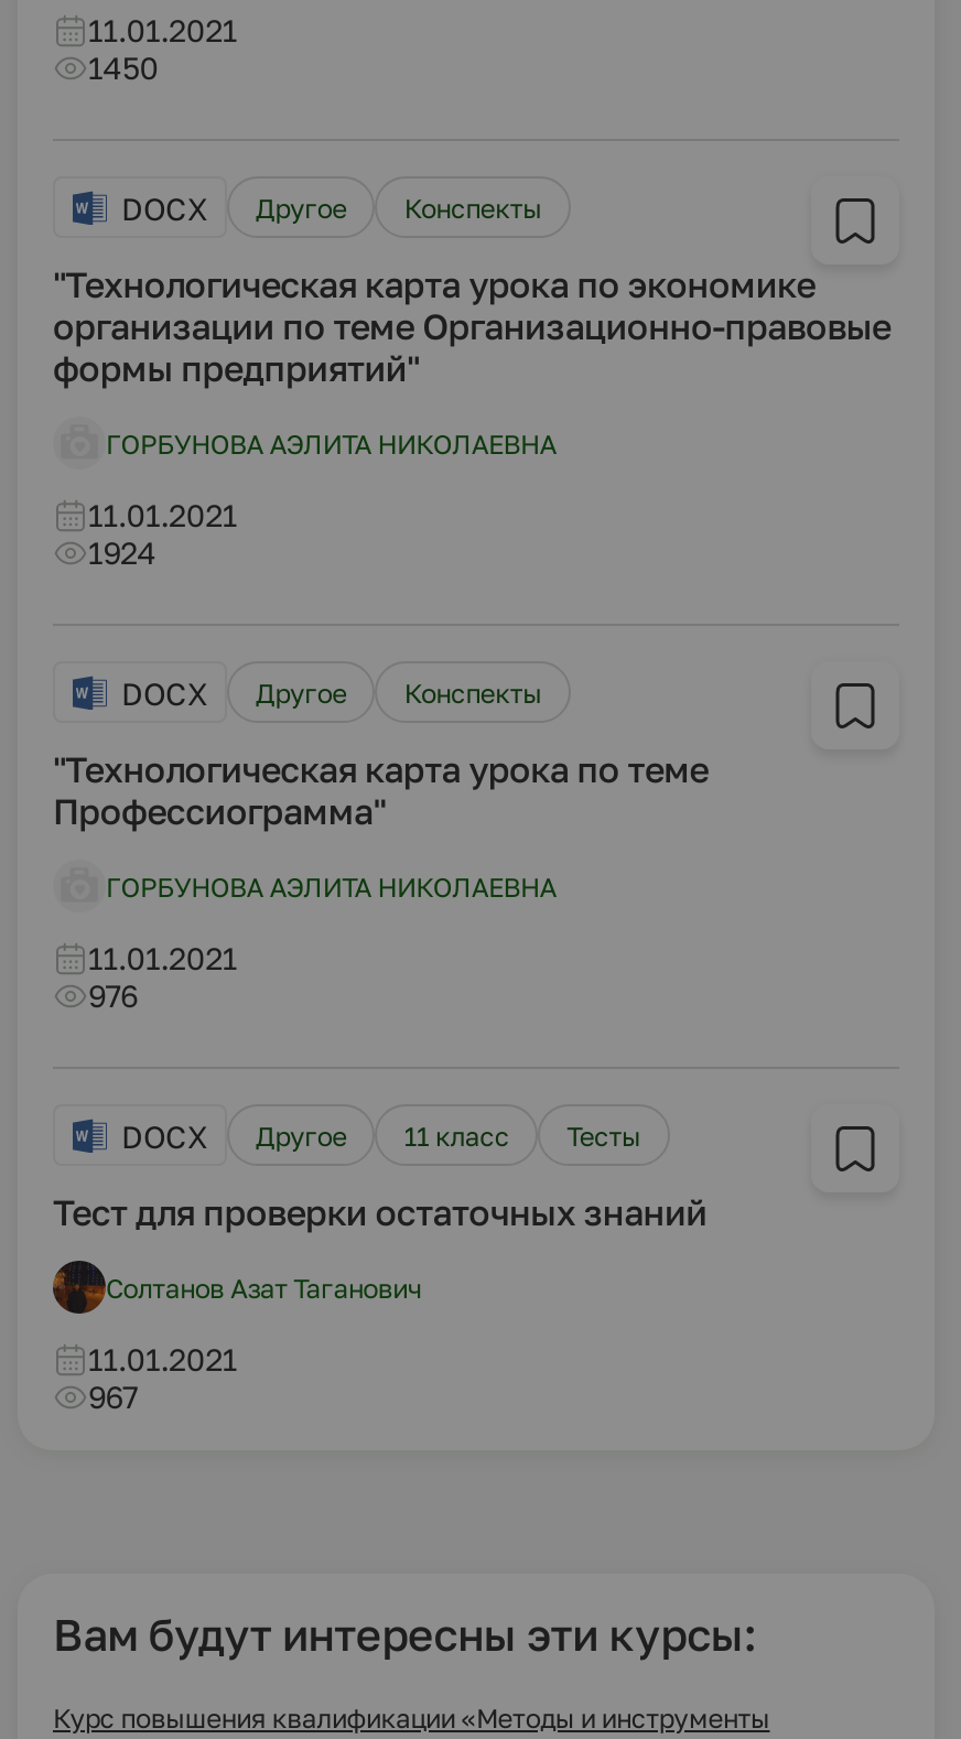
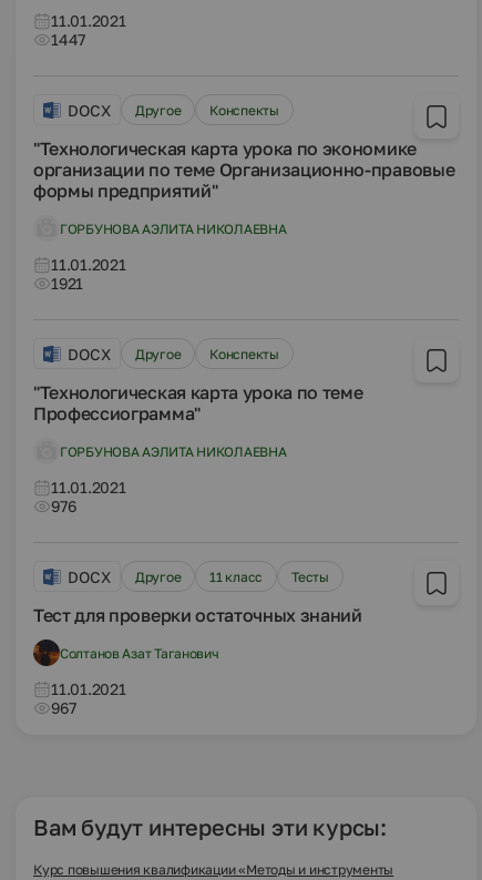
[88,48,159,86] 1450 -> [51,30,85,49] 1447
[88,533,156,571] 1924 -> [51,274,83,293] 1921

